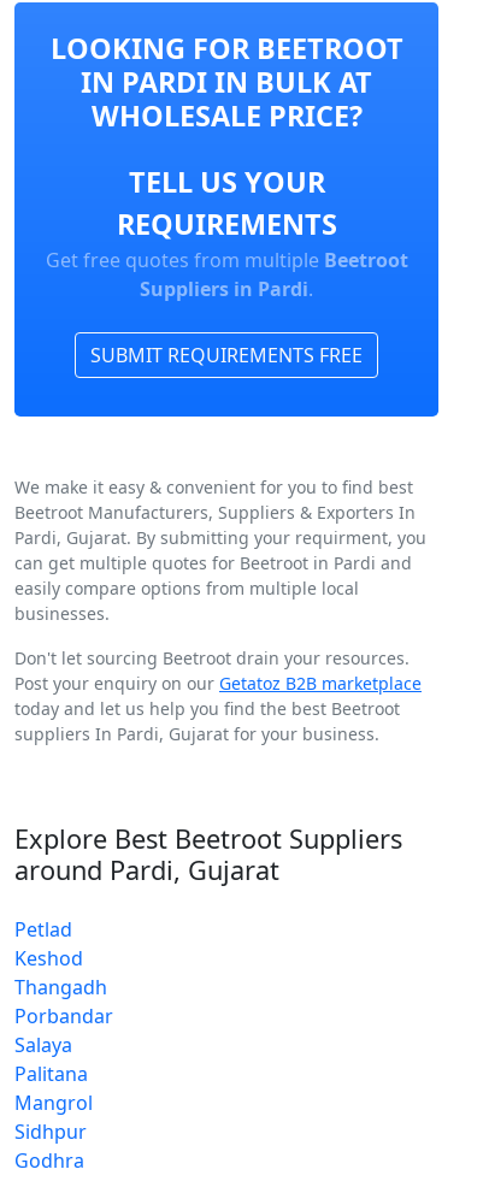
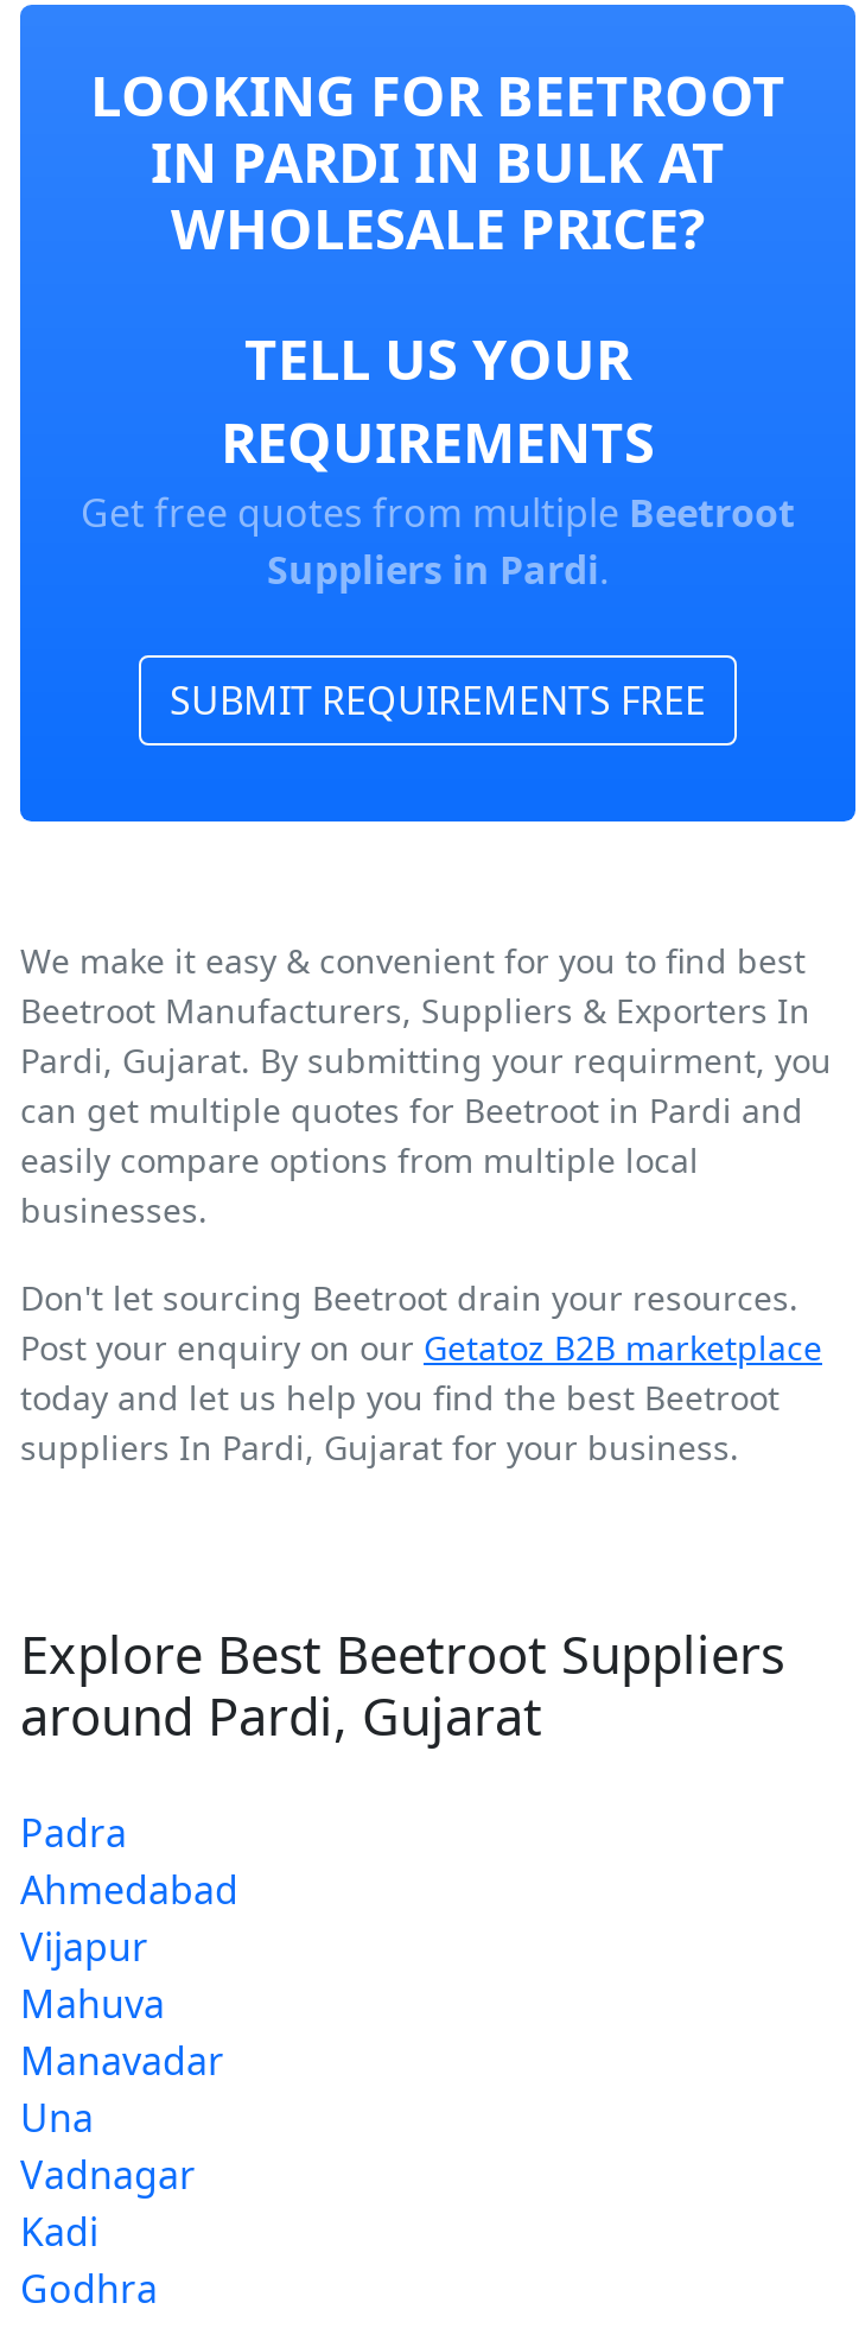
[14,916,113,1145] Petlad | Keshod | Thangadh | Porbandar | Salaya | Palitana | Mangrol | Sidhpur -> [20,1807,238,2258] Padra | Ahmedabad | Vijapur | Mahuva | Manavadar | Una | Vadnagar | Kadi

